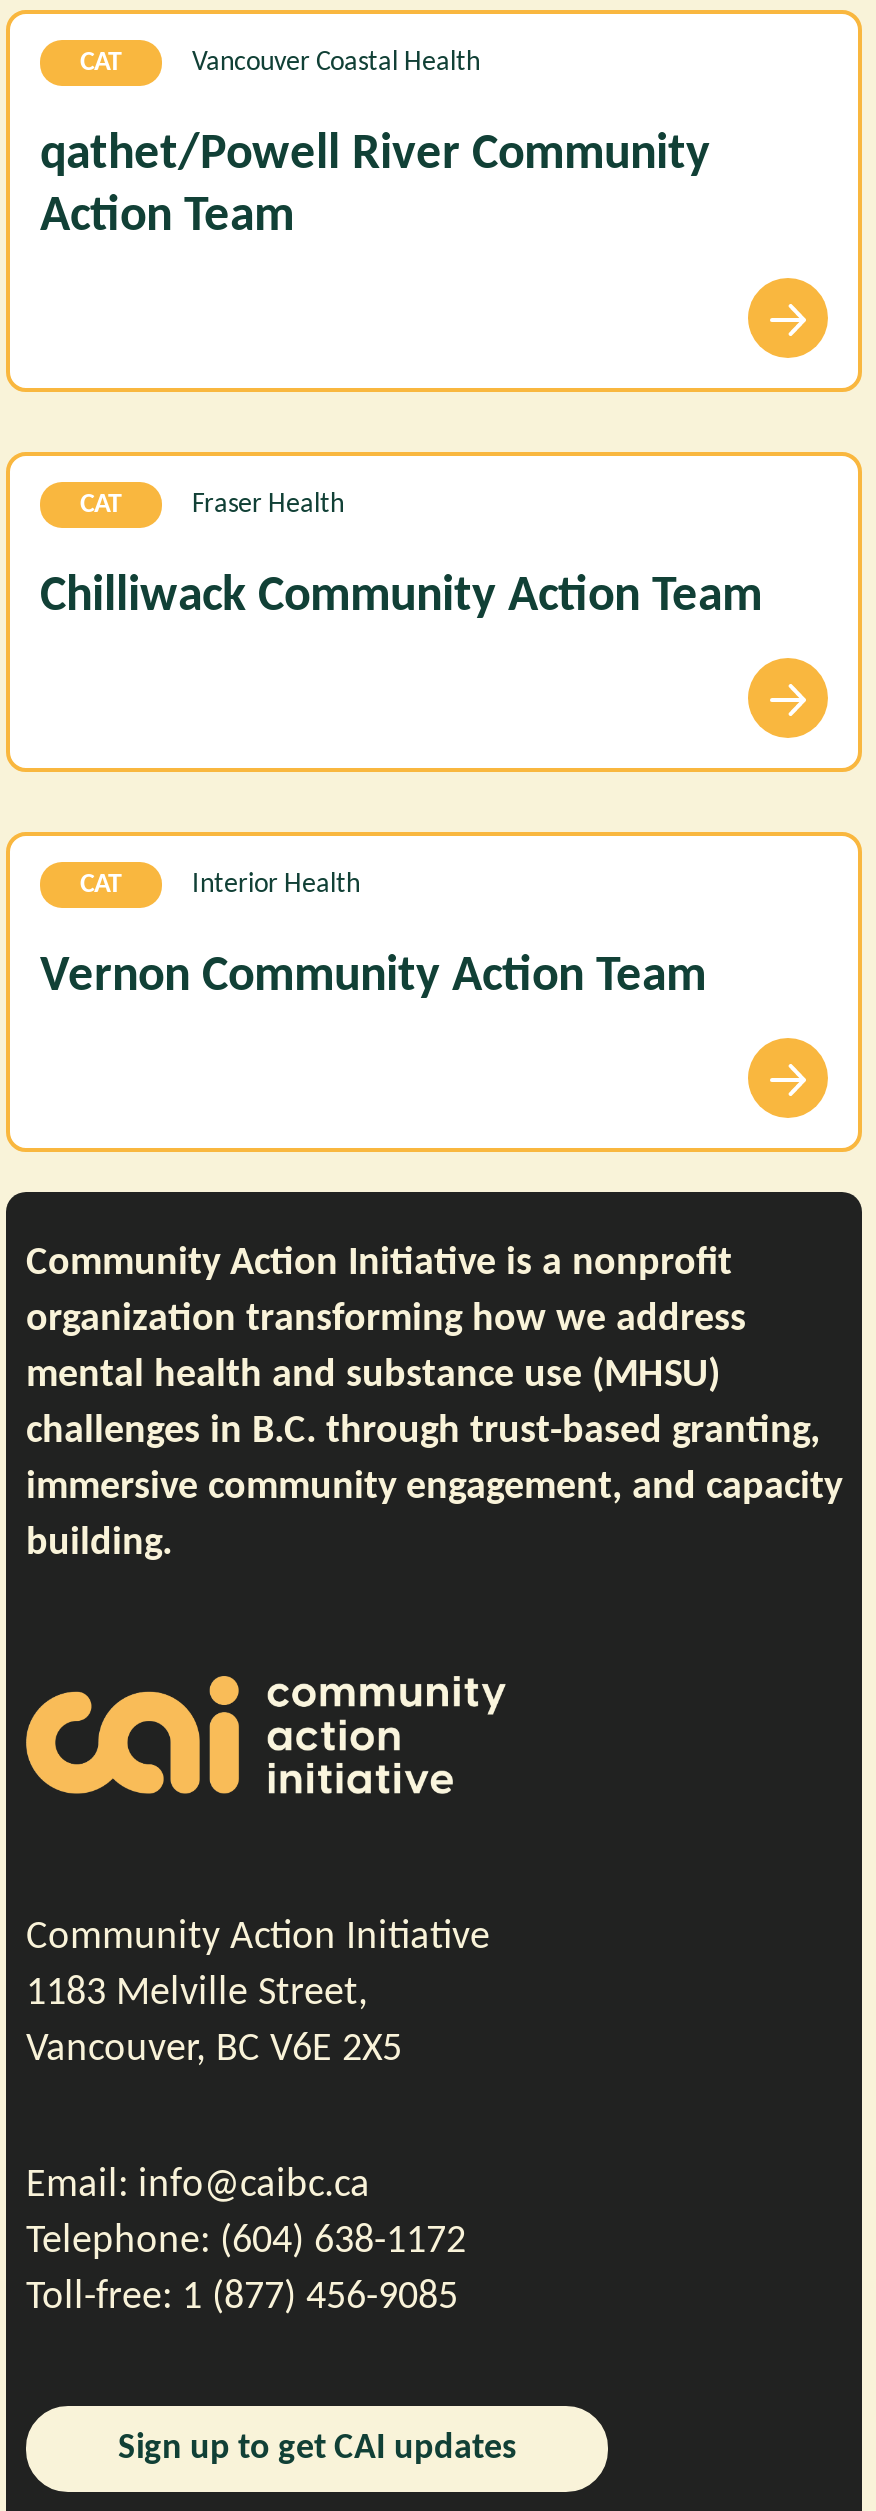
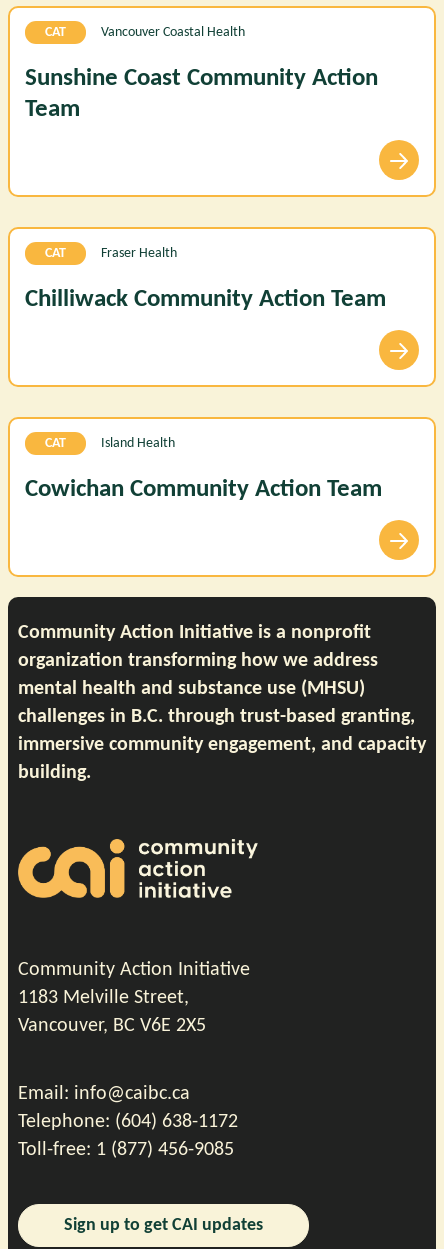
[40,131,710,243] qathet/Powell River Community | Action Team -> [25,66,378,122] Sunshine Coast Community Action | Team
[192,871,360,901] Interior Health -> [101,436,175,451] Island Health
[40,953,706,1003] Vernon Community Action Team -> [25,477,382,502] Cowichan Community Action Team

